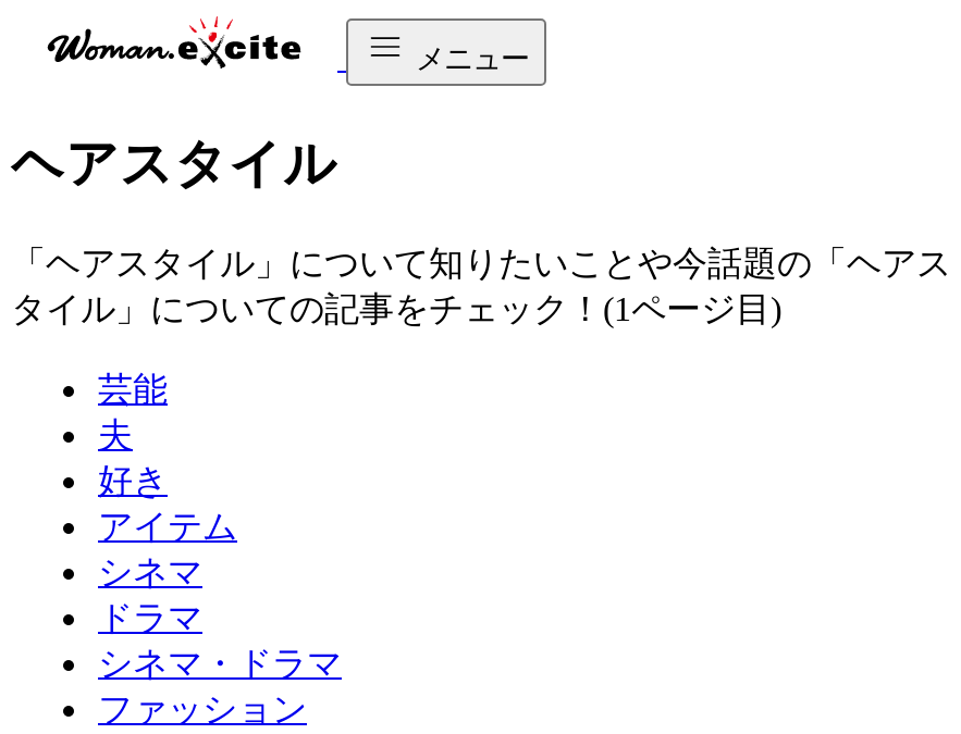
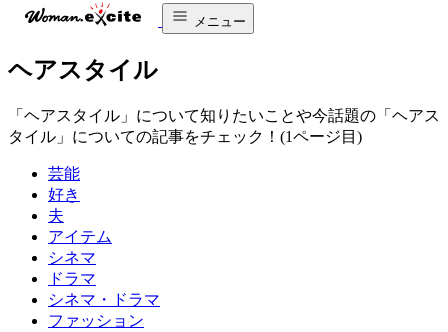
moved [98,416,133,453] -> [48,207,64,224]: 夫
moved [98,462,168,499] -> [48,186,80,203]: 好き

